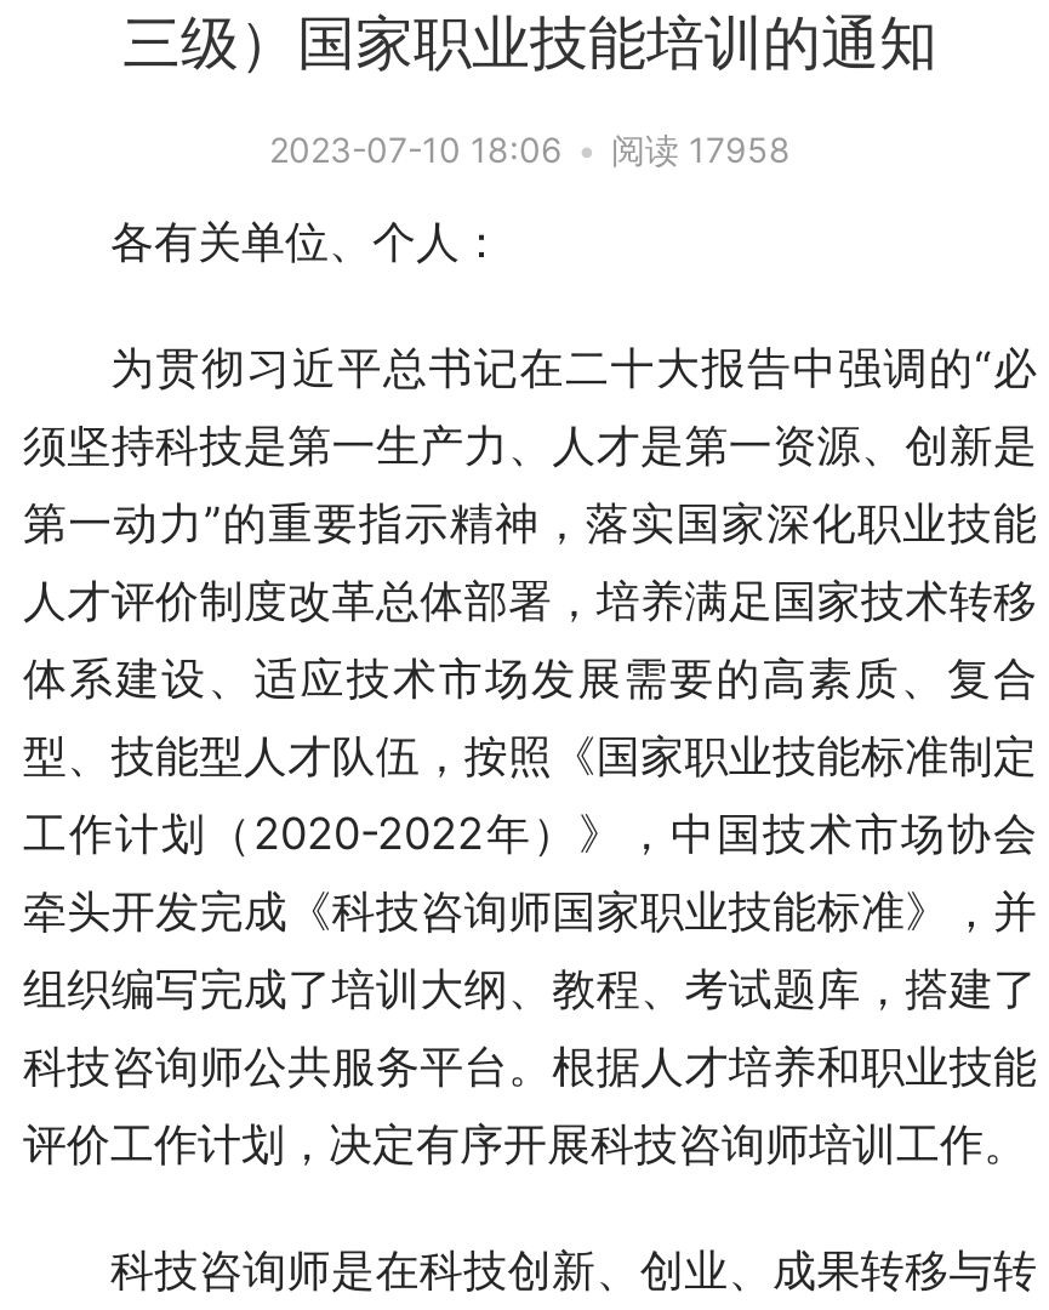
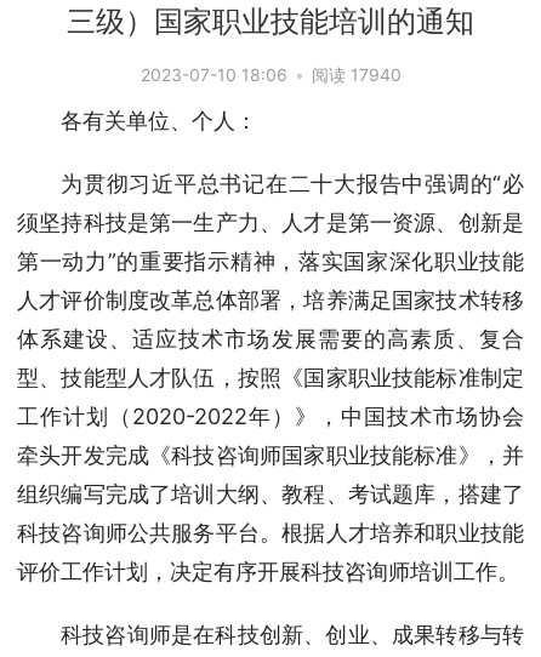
[269,129,791,170] 2023-07-10 18:06 • 阅读 17958 -> [140,64,401,85] 2023-07-10 18:06 • 阅读 17940

